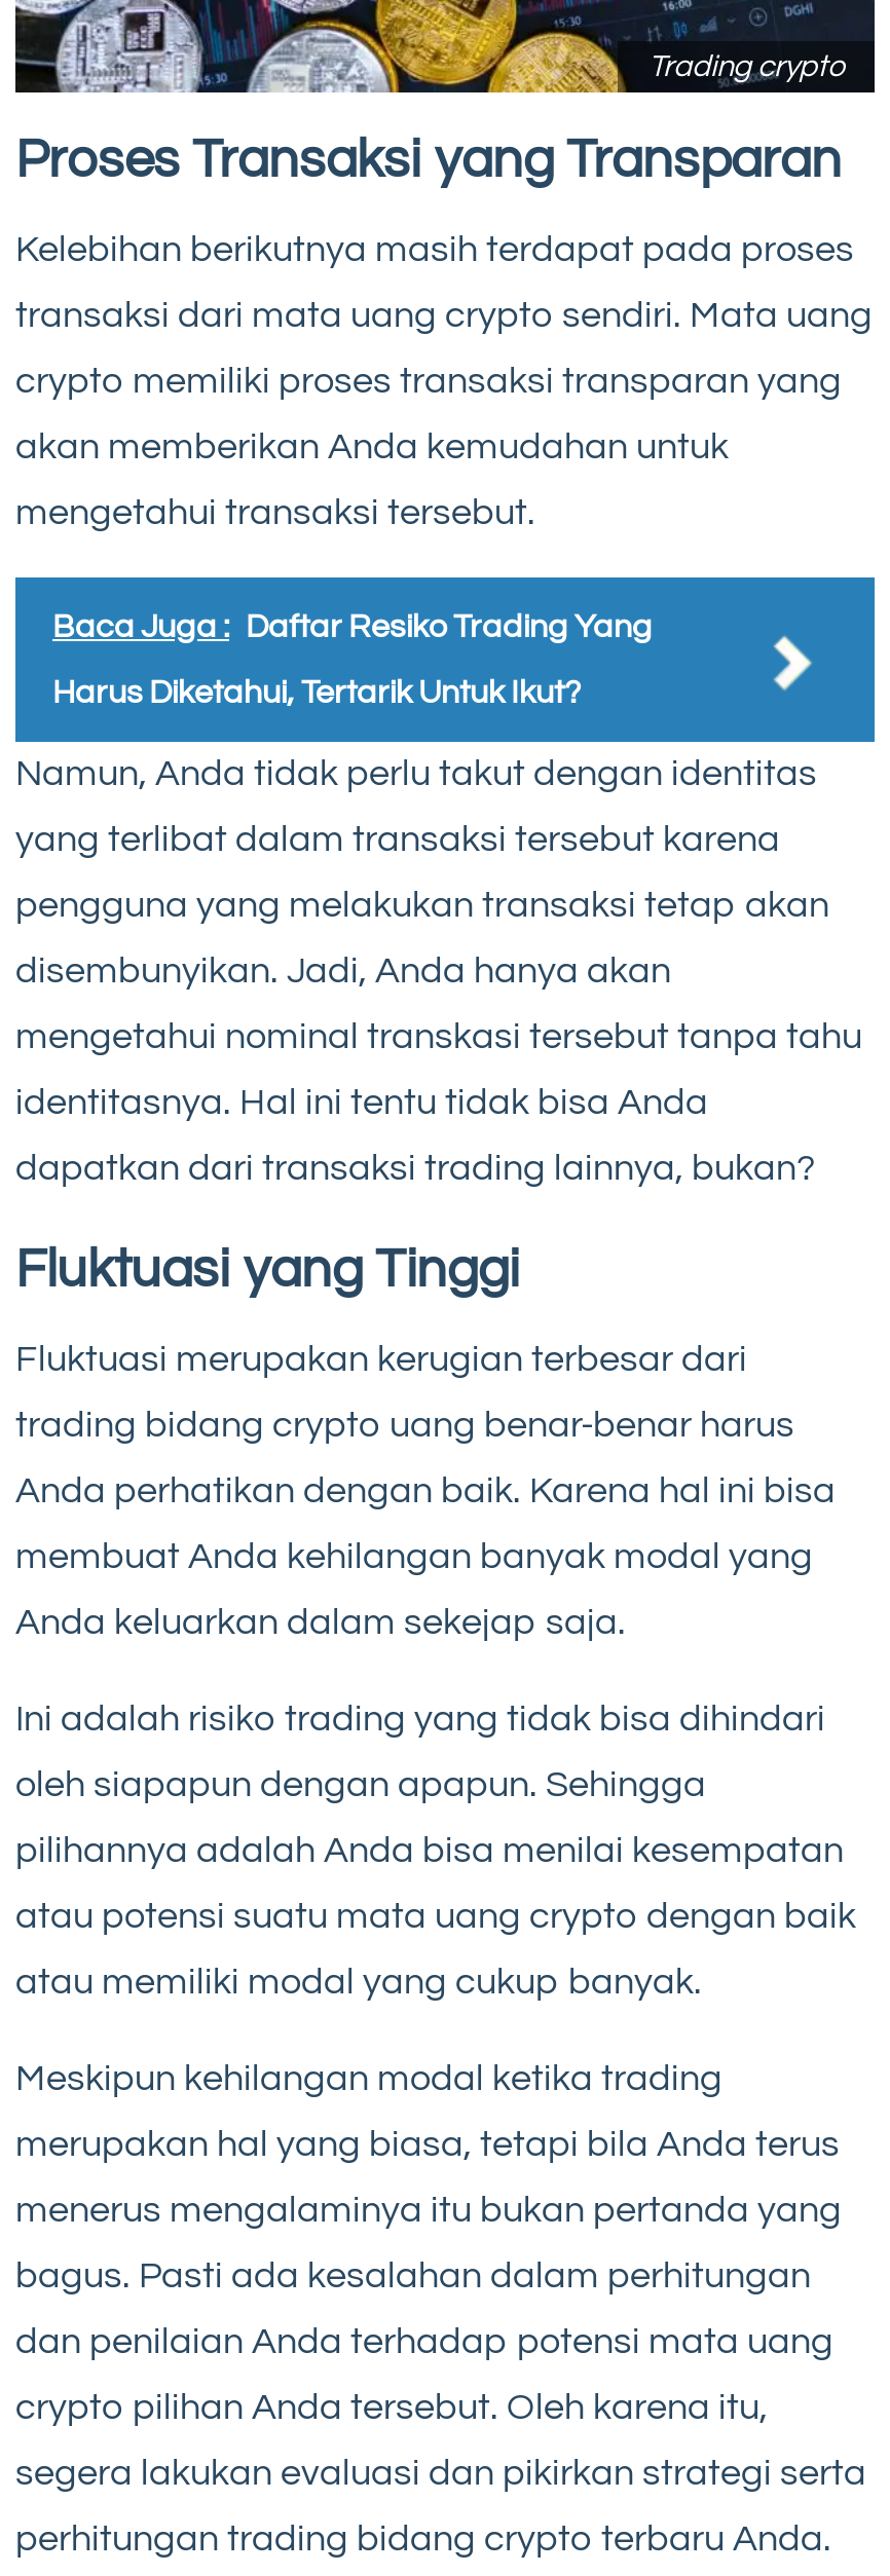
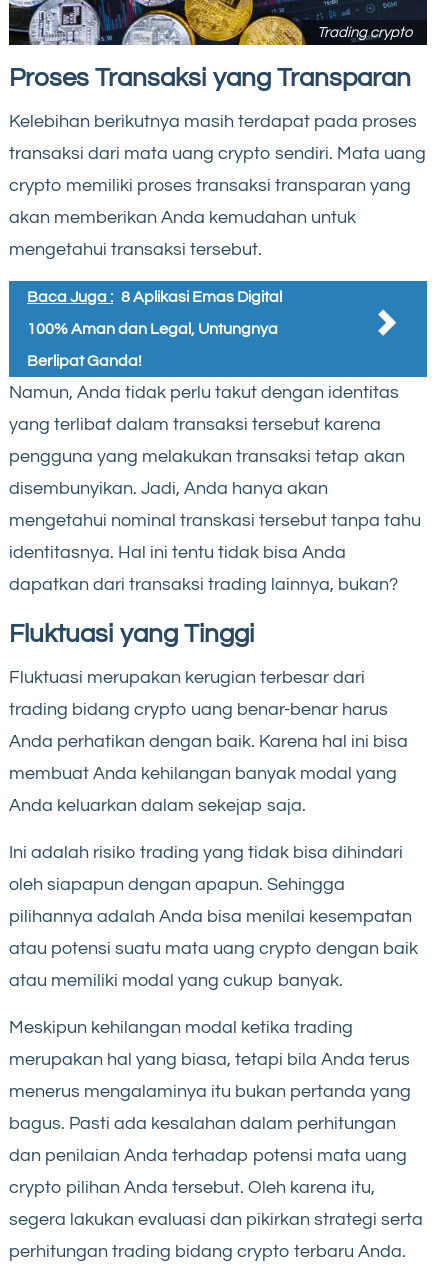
[52,611,653,709] Baca Juga : Daftar Resiko Trading Yang | Harus Diketahui, Tertarik Untuk Ikut? -> [27,289,282,369] Baca Juga : 8 Aplikasi Emas Digital | 100% Aman dan Legal, Untungnya | Berlipat Ganda!

